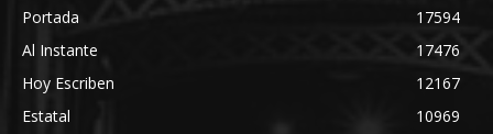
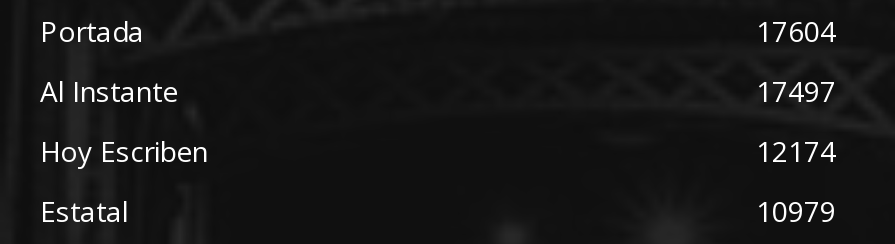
[416,7,460,28] 17594 -> [756,13,836,51] 17604
[416,40,460,61] 17476 -> [756,73,836,111] 17497
[416,73,460,94] 12167 -> [756,133,836,171] 12174
[416,106,460,127] 10969 -> [756,193,836,231] 10979

